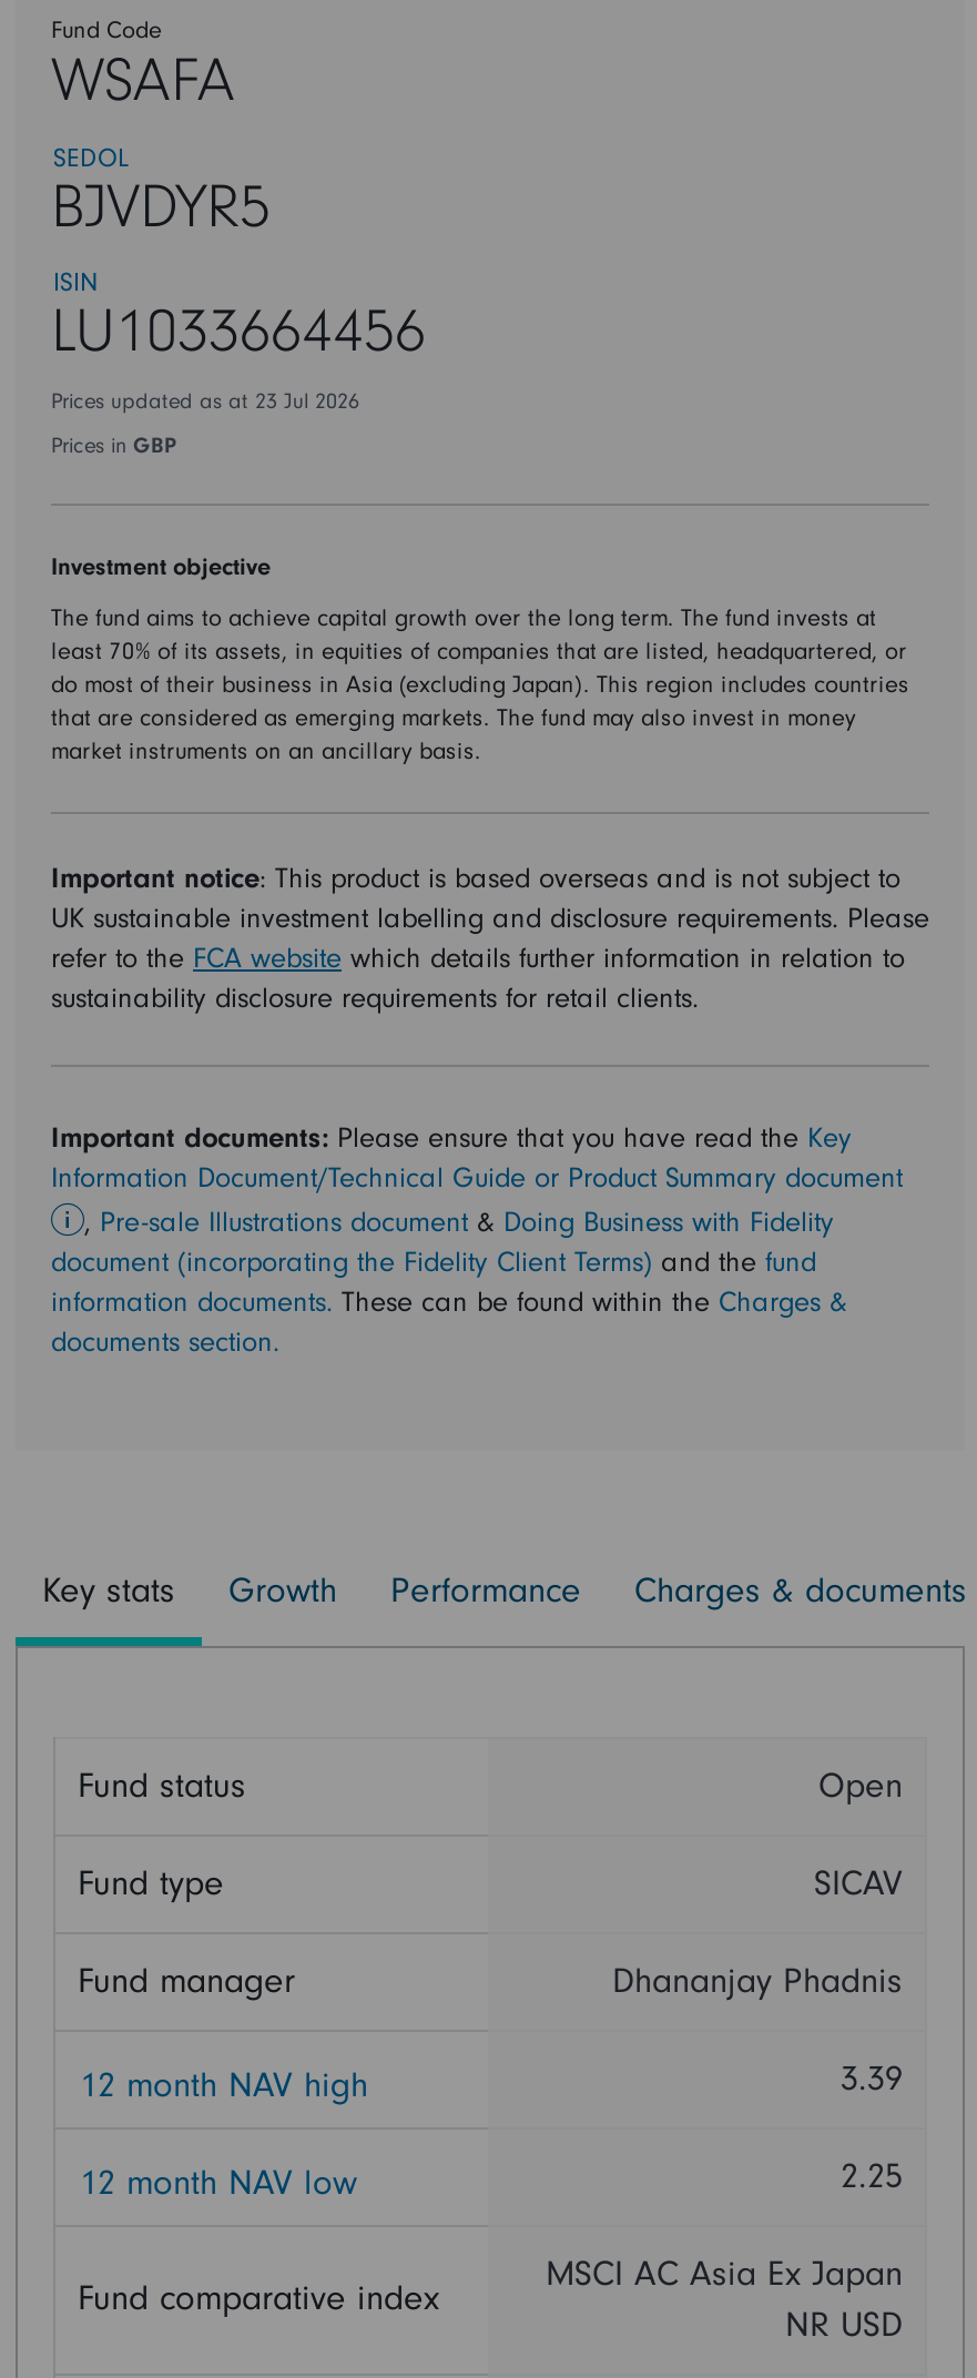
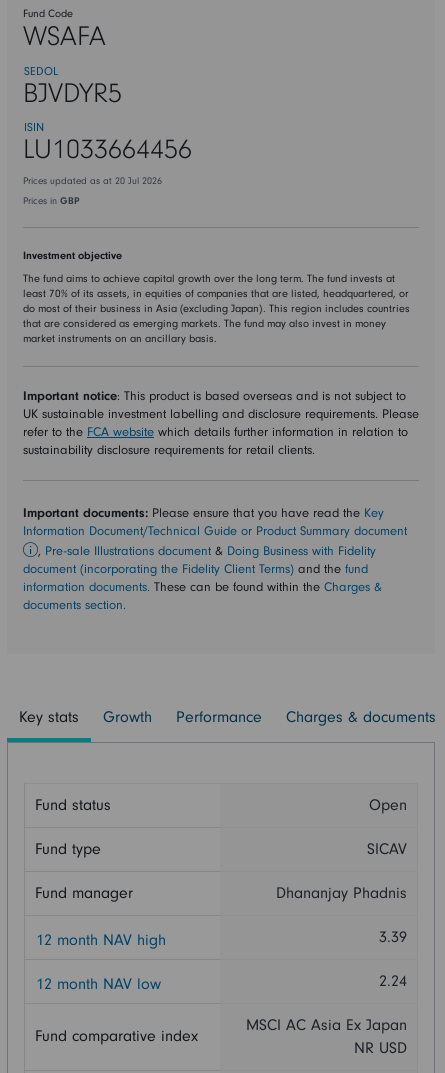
[51,389,359,416] Prices updated as at 23 Jul 2026 -> [23,175,162,187] Prices updated as at 20 Jul 2026
[841,2157,903,2197] 2.25 -> [379,972,407,990] 2.24

